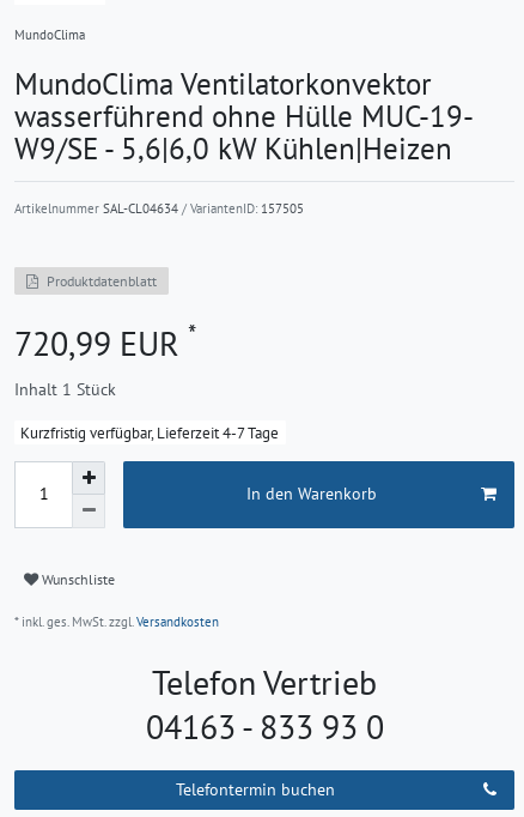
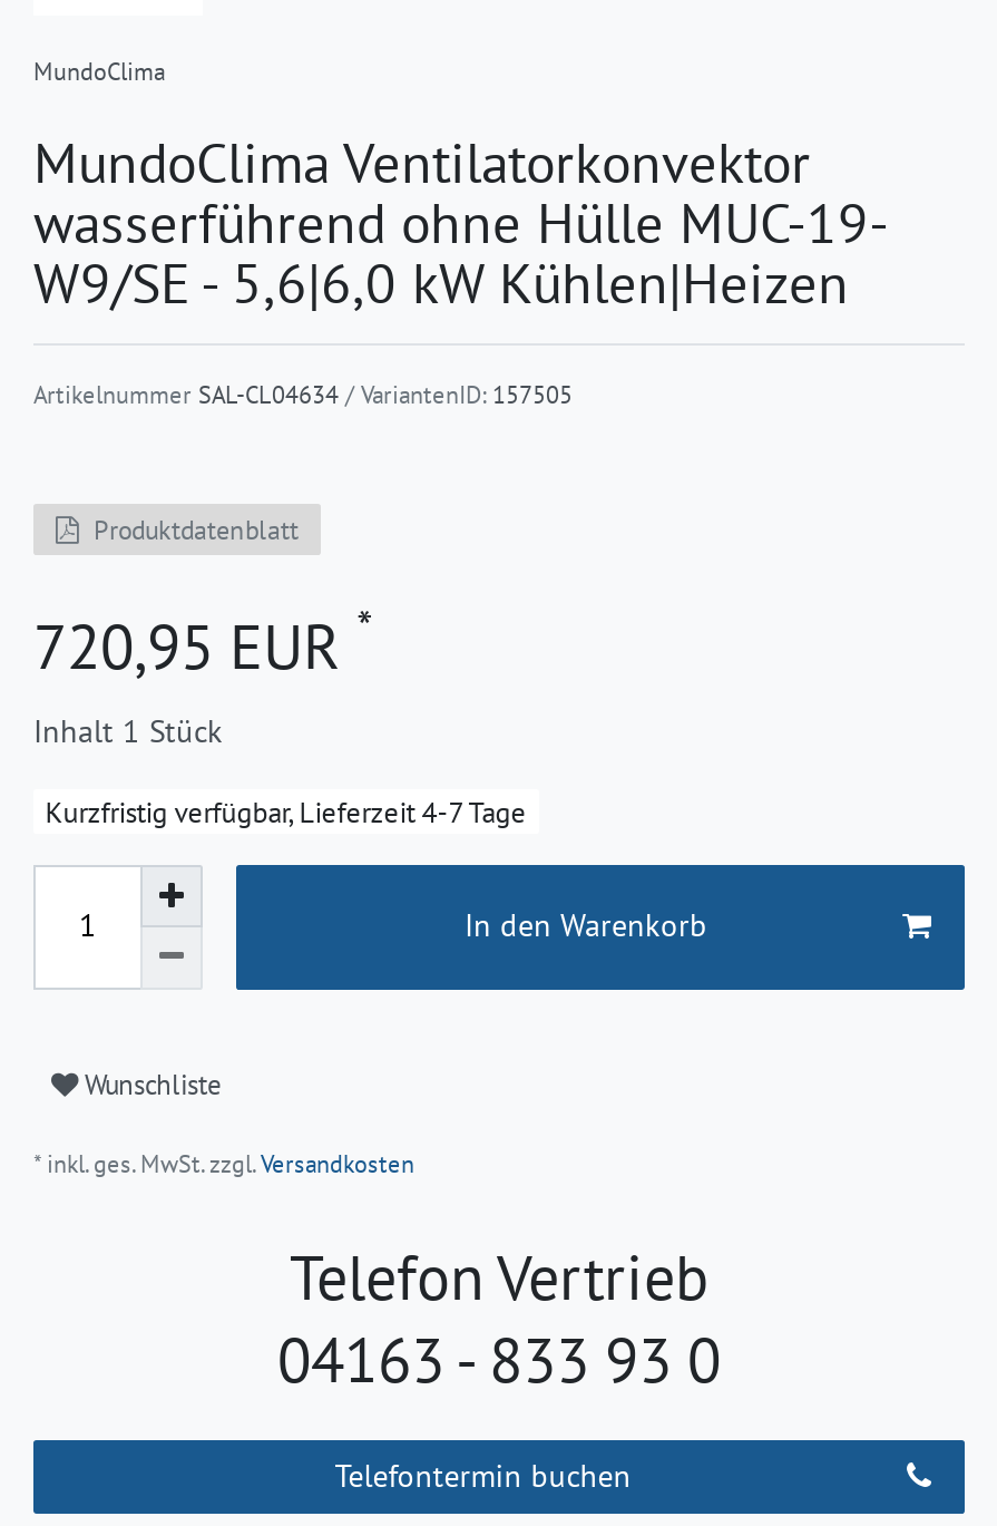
[14,318,196,365] 720,99 EUR * -> [33,598,372,686] 720,95 EUR *

